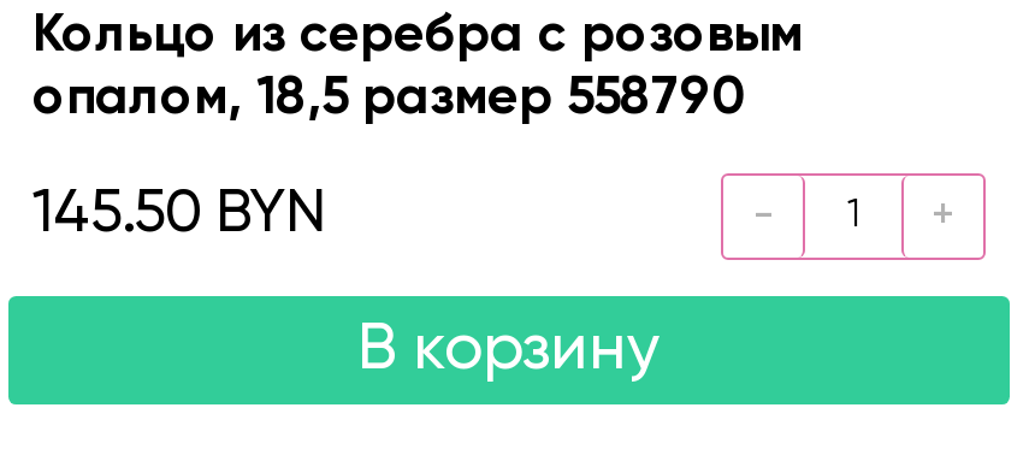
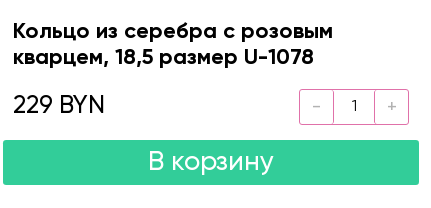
[32,73,745,126] опалом, 18,5 размер 558790 -> [13,47,314,69] кварцем, 18,5 размер U-1078
[32,186,326,247] 145.50 BYN -> [13,94,105,119] 229 BYN

